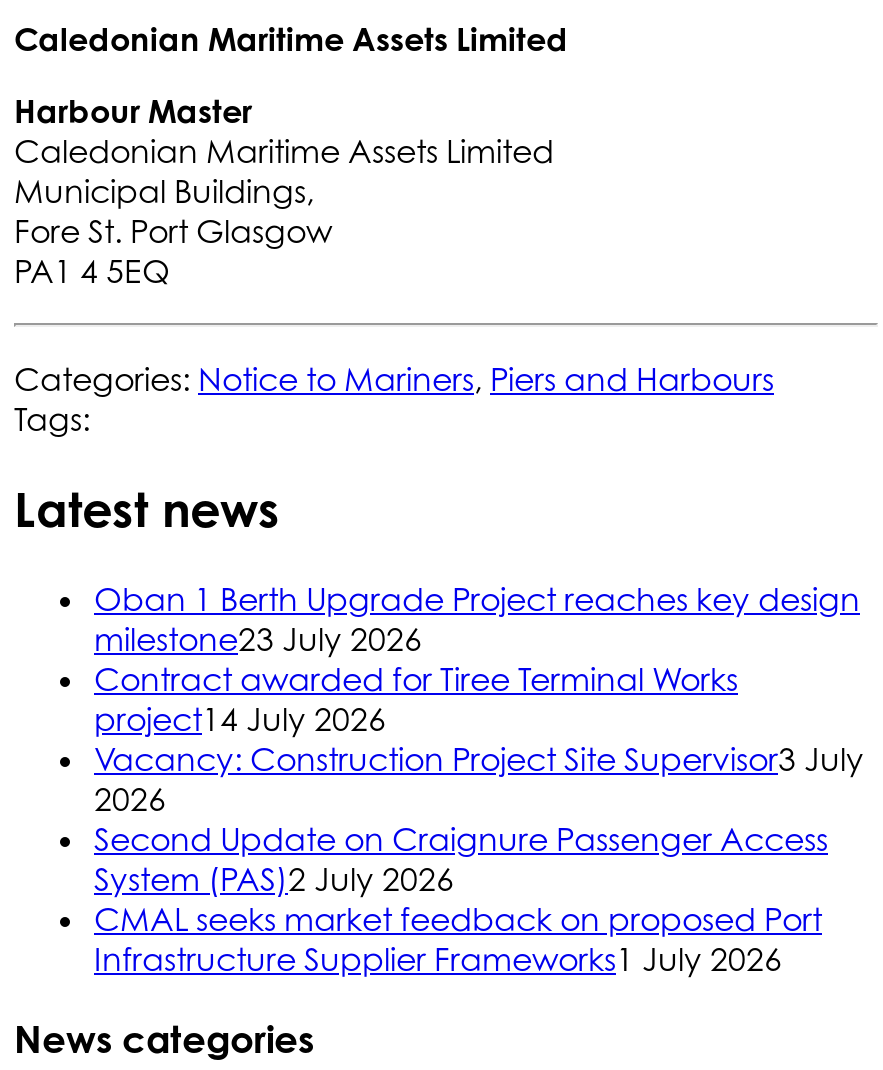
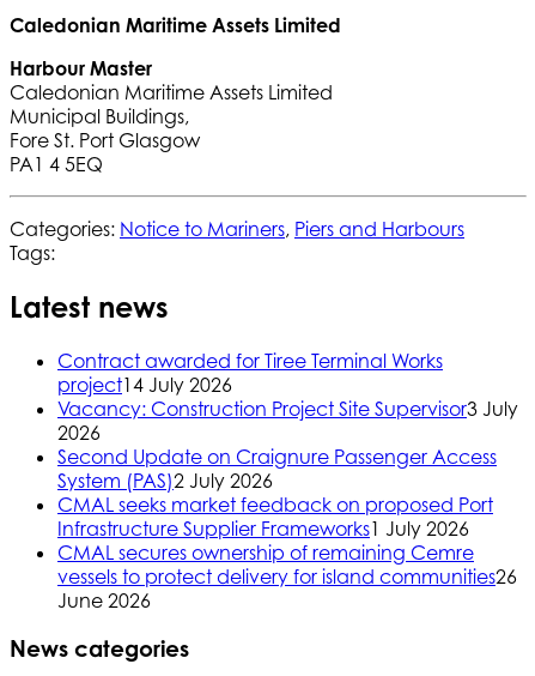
[94,579,860,659] Oban 1 Berth Upgrade Project reaches key design | milestone23 July 2026 -> none
moved [94,659,864,979] -> [57,349,518,541]: Contract awarded for Tiree Terminal Works | project14 July 2026 | Vacancy: Construction Project Site Supervisor3 July | 2026 | Second Update on Craignure Passenger Access | System (PAS)2 July 2026 | CMAL seeks market feedback on proposed Port | Infrastructure Supplier Frameworks1 July 2026
none -> [57,541,517,612] CMAL secures ownership of remaining Cemre | vessels to protect delivery for island communities26 | June 2026

